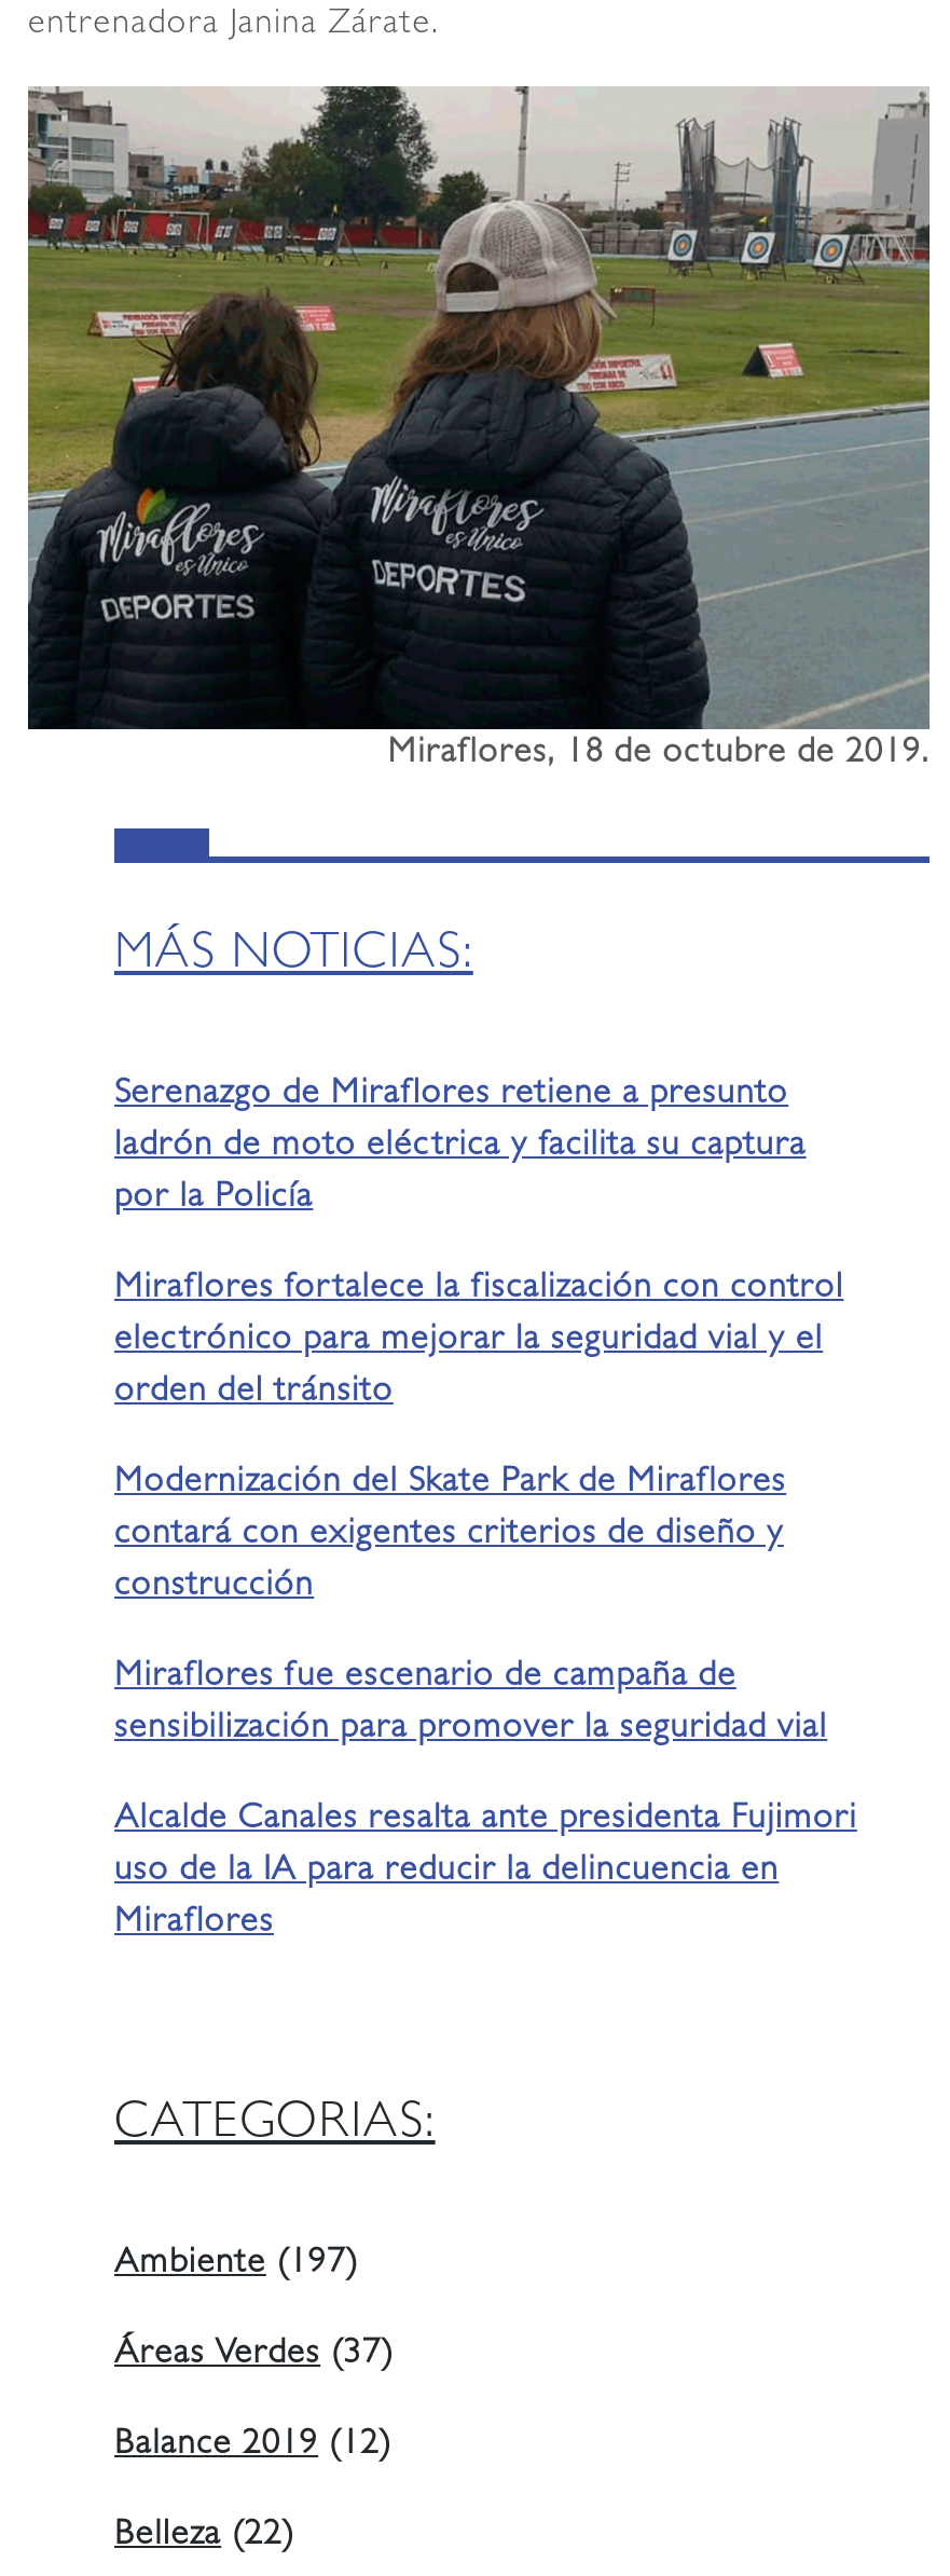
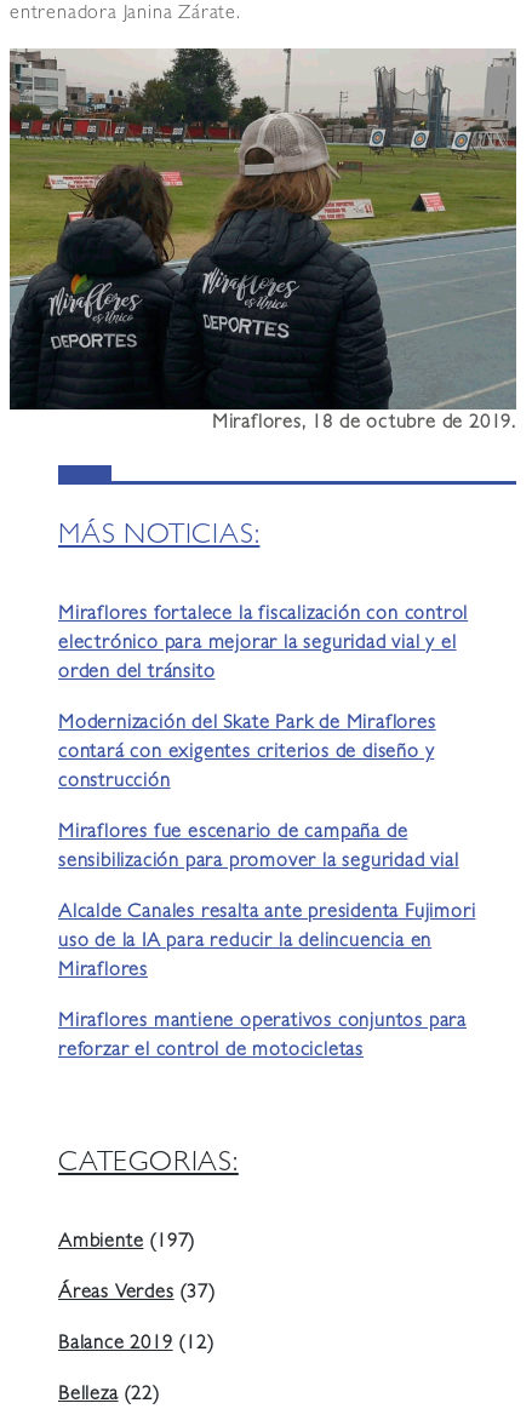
[114,1079,806,1217] Serenazgo de Miraflores retiene a presunto | ladrón de moto eléctrica y facilita su captura | por la Policía -> none
moved [114,1274,857,1942] -> [58,606,476,982]: Miraflores fortalece la fiscalización con control | electrónico para mejorar la seguridad vial y el | orden del tránsito | ... | uso de la IA para reducir la delincuencia en | Miraflores
none -> [58,1013,467,1062] Miraflores mantiene operativos conjuntos para | reforzar el control de motocicletas

